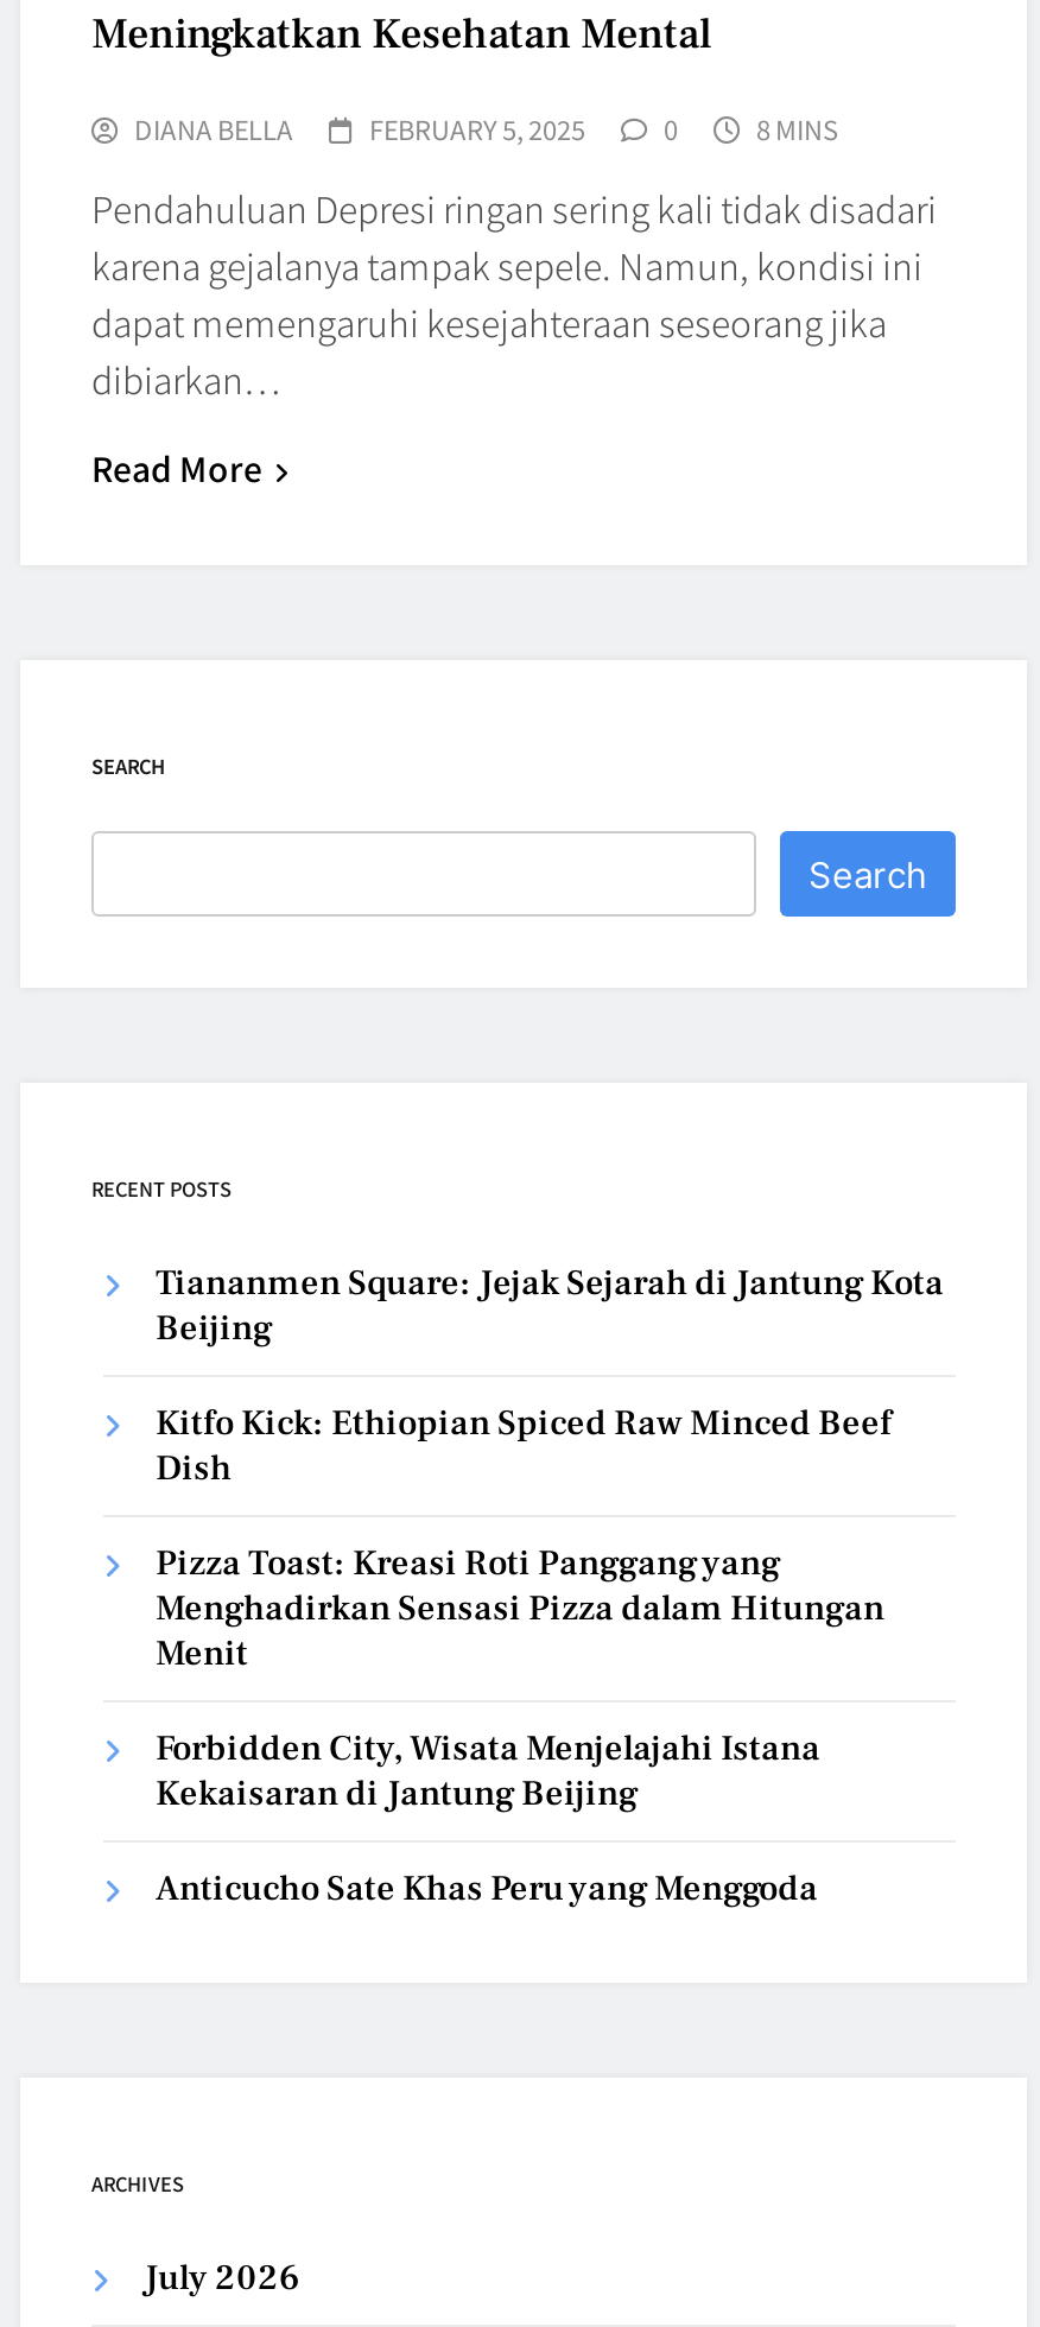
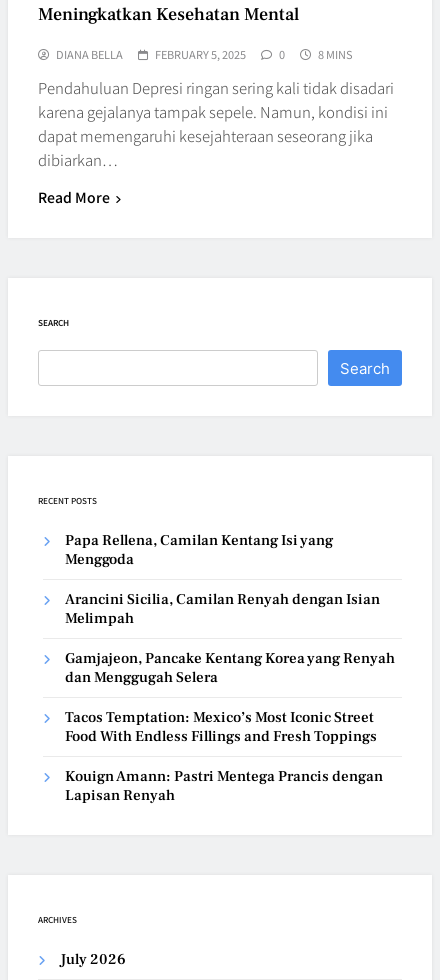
[156,1260,944,1350] Tiananmen Square: Jejak Sejarah di Jantung Kota | Beijing -> [65,531,333,569] Papa Rellena, Camilan Kentang Isi yang | Menggoda
[156,1400,892,1490] Kitfo Kick: Ethiopian Spiced Raw Minced Beef | Dish -> [65,590,380,628] Arancini Sicilia, Camilan Renyah dengan Isian | Melimpah
[156,1540,884,1676] Pizza Toast: Kreasi Roti Panggang yang | Menghadirkan Sensasi Pizza dalam Hitungan | Menit -> [65,649,395,687] Gamjajeon, Pancake Kentang Korea yang Renyah | dan Menggugah Selera
[156,1726,820,1816] Forbidden City, Wisata Menjelajahi Istana | Kekaisaran di Jantung Beijing -> [65,708,377,746] Tacos Temptation: Mexico’s Most Iconic Street | Food With Endless Fillings and Fresh Toppings
[156,1866,818,1911] Anticucho Sate Khas Peru yang Menggoda -> [65,767,383,805] Kouign Amann: Pastri Mentega Prancis dengan | Lapisan Renyah

